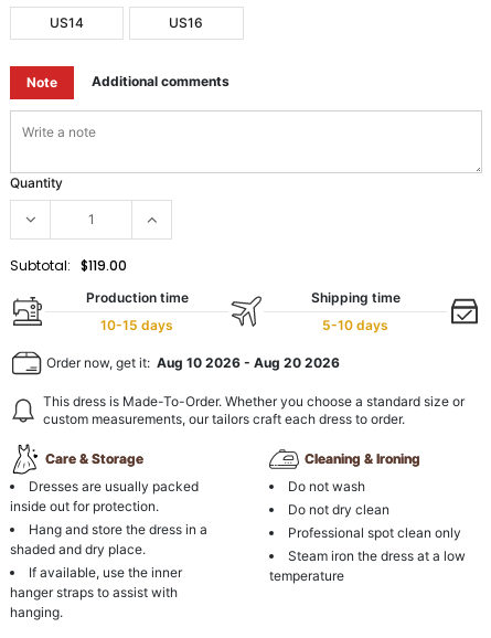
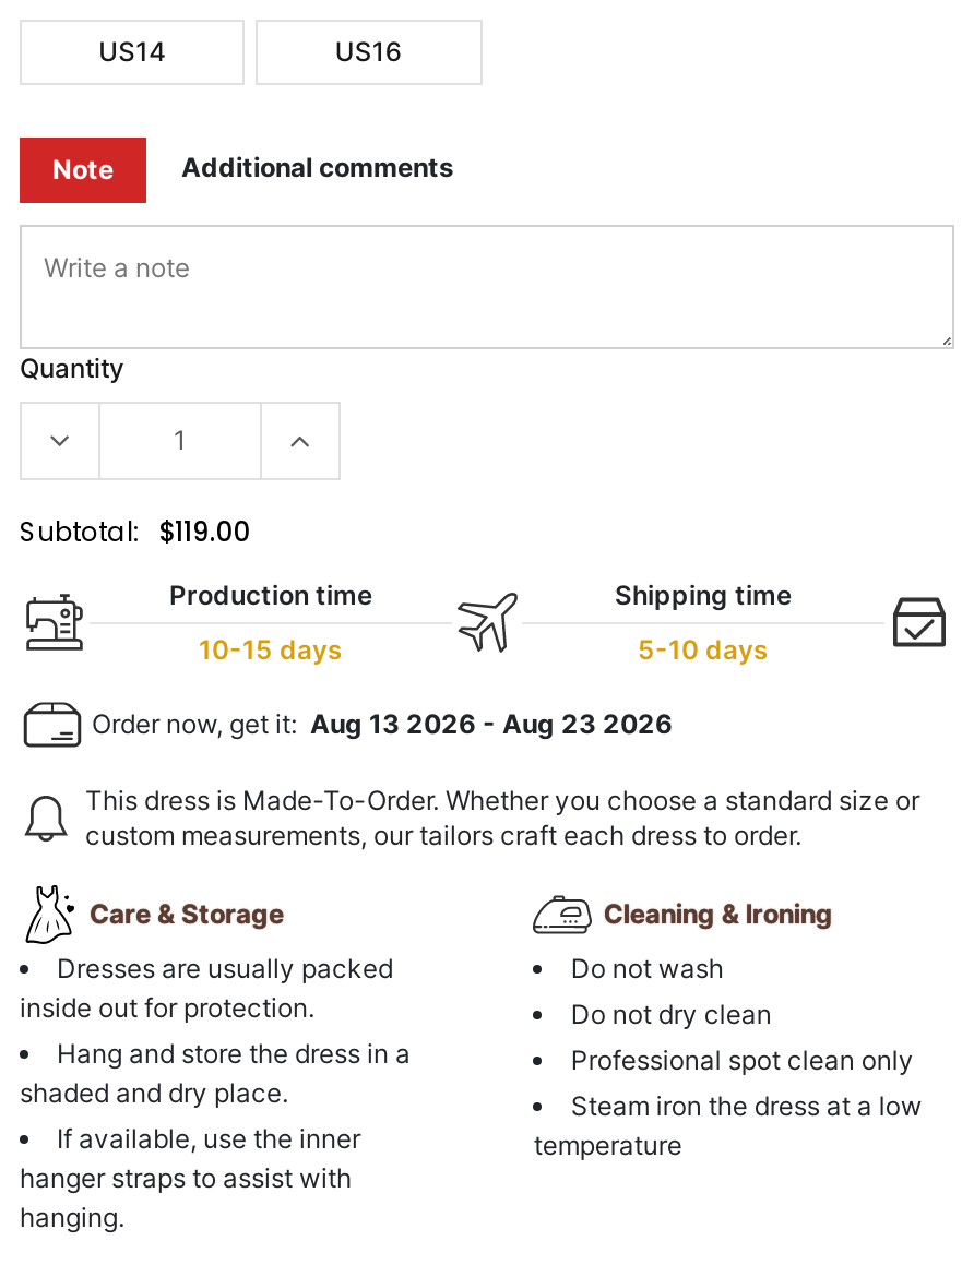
[43,354,340,371] Order now, get it: Aug 10 2026 - Aug 20 2026 -> [85,707,673,740] Order now, get it: Aug 13 2026 - Aug 23 2026

